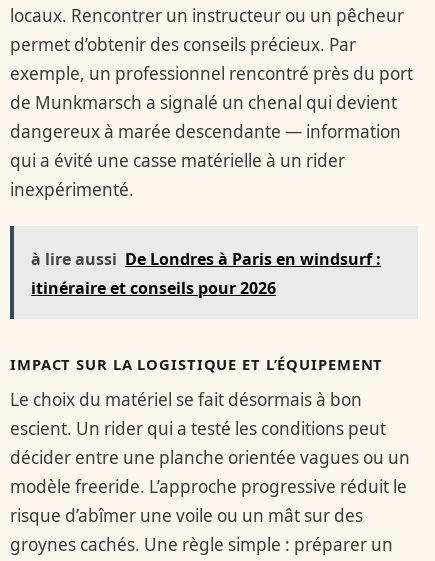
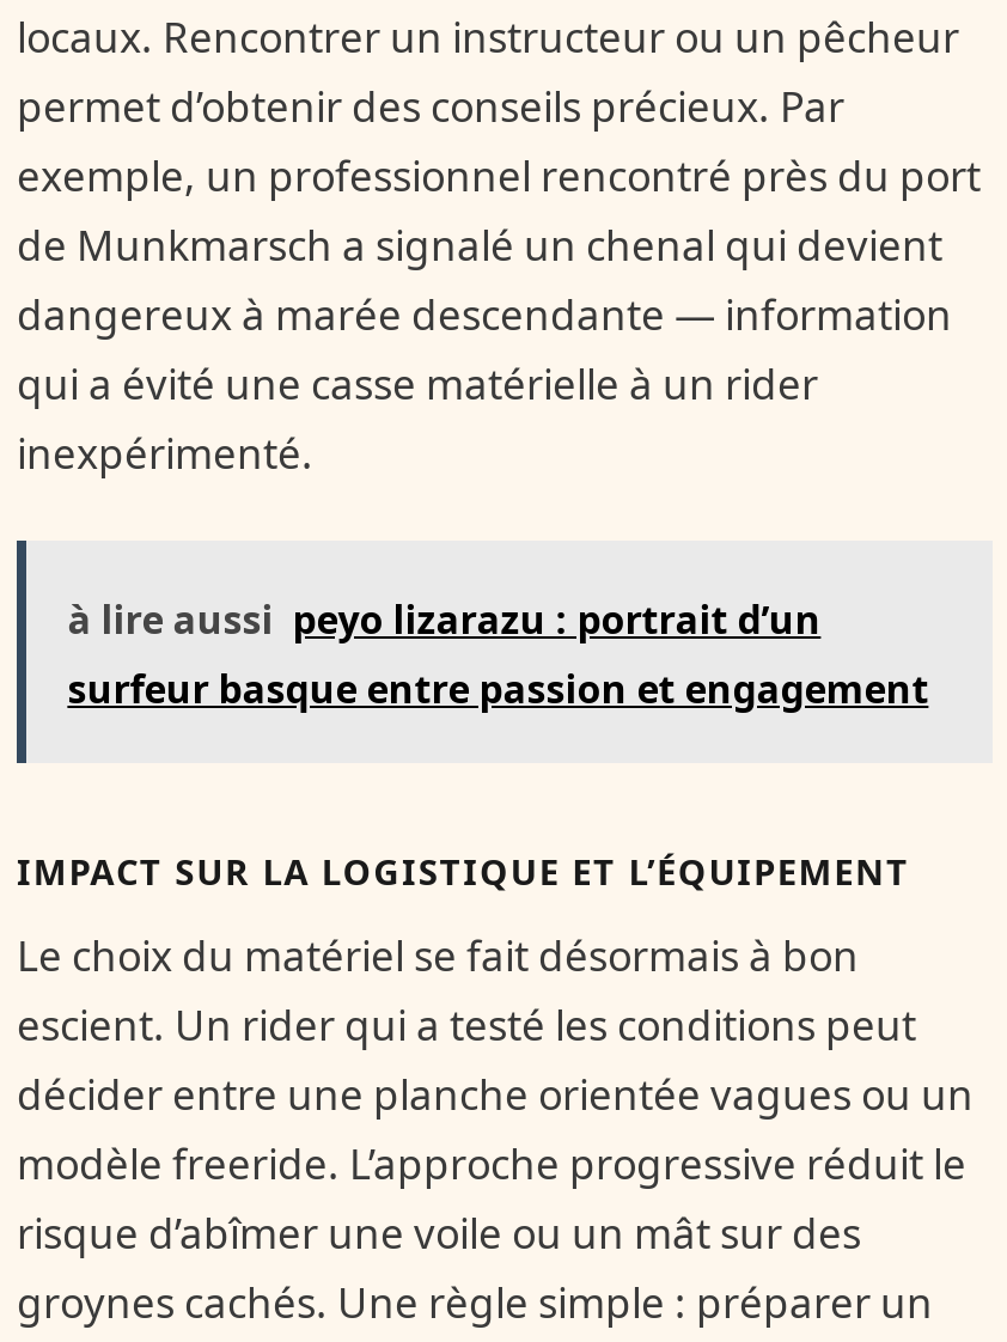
[31,248,381,299] à lire aussi De Londres à Paris en windsurf : | itinéraire et conseils pour 2026 -> [67,592,929,714] à lire aussi peyo lizarazu : portrait d’un | surfeur basque entre passion et engagement

